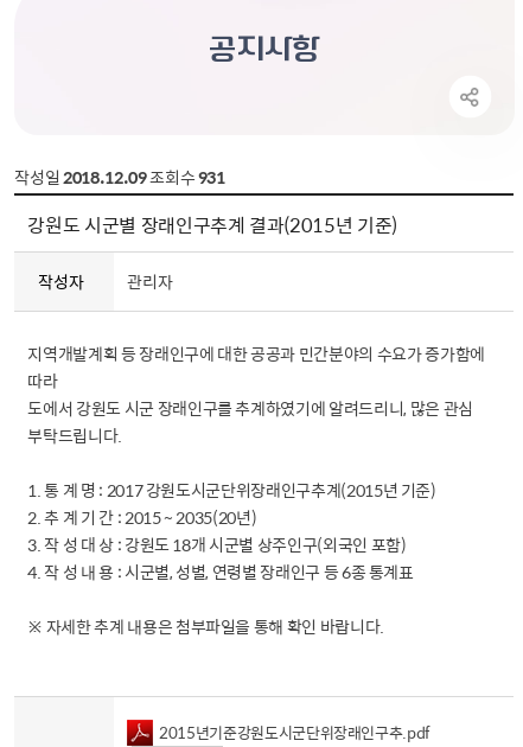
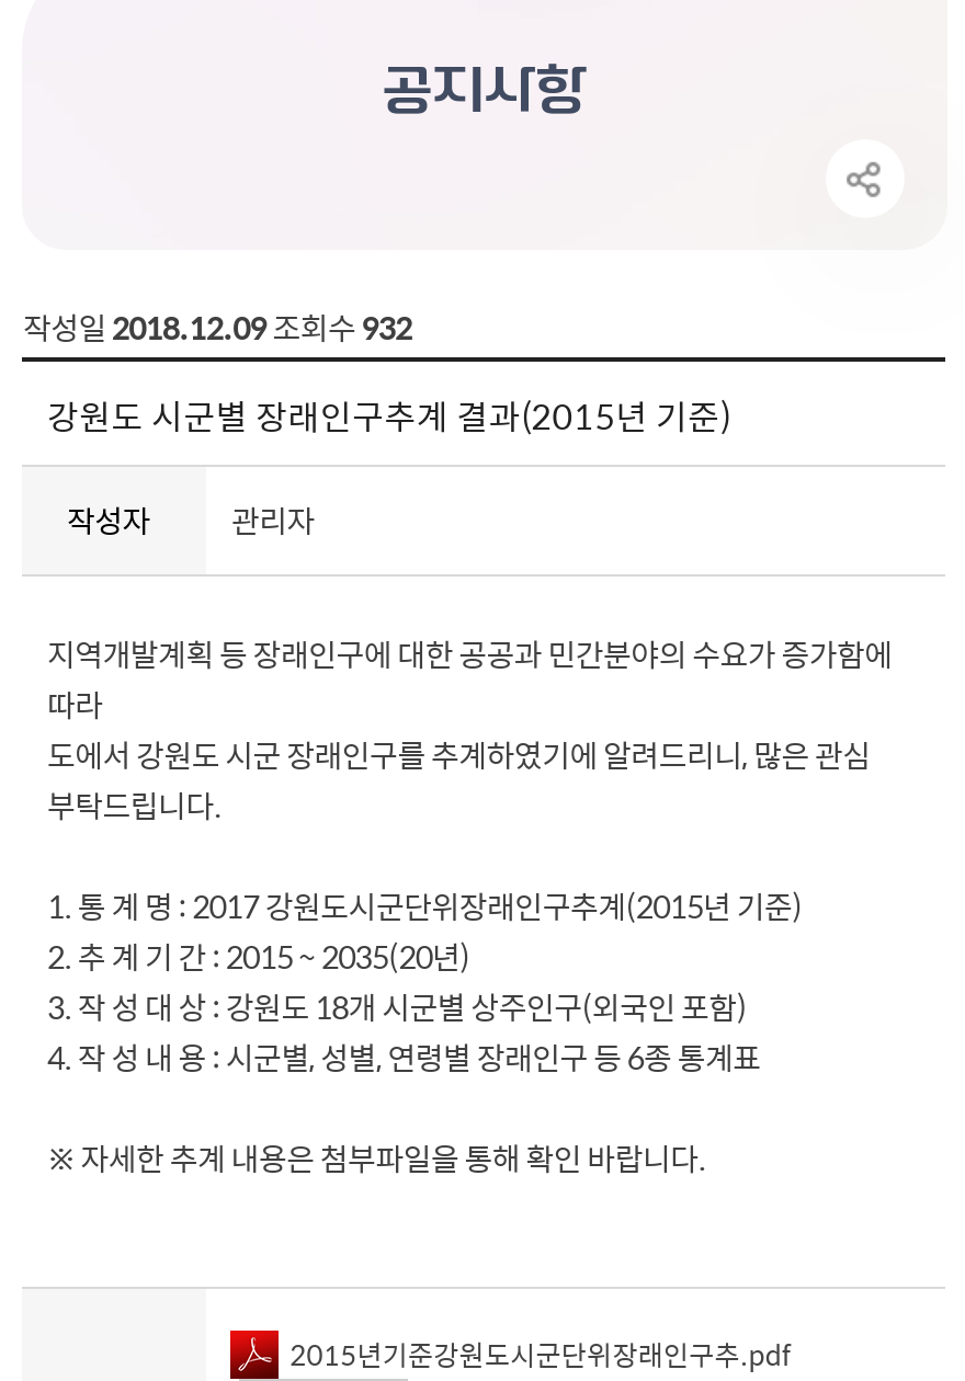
[15,165,225,189] 작성일 2018.12.09 조회수 931 -> [23,305,412,349] 작성일 2018.12.09 조회수 932

